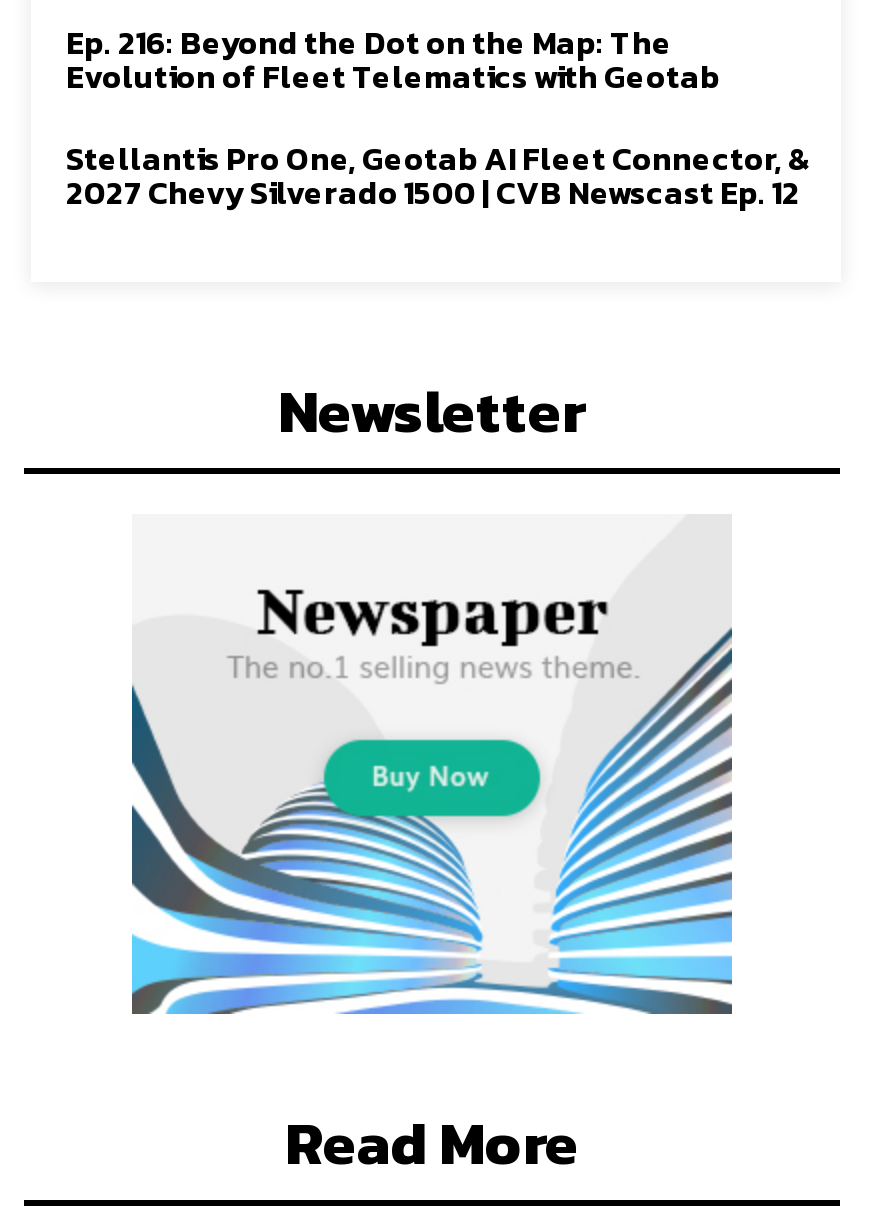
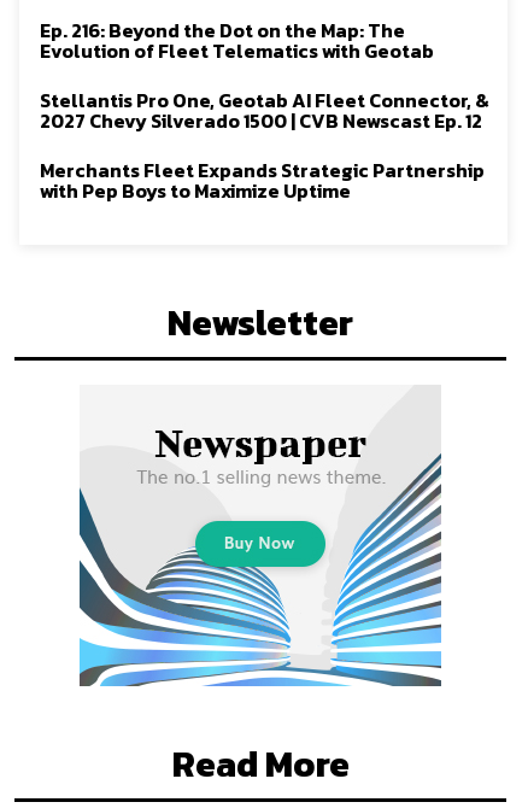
none -> [40,155,485,205] Merchants Fleet Expands Strategic Partnership | with Pep Boys to Maximize Uptime

